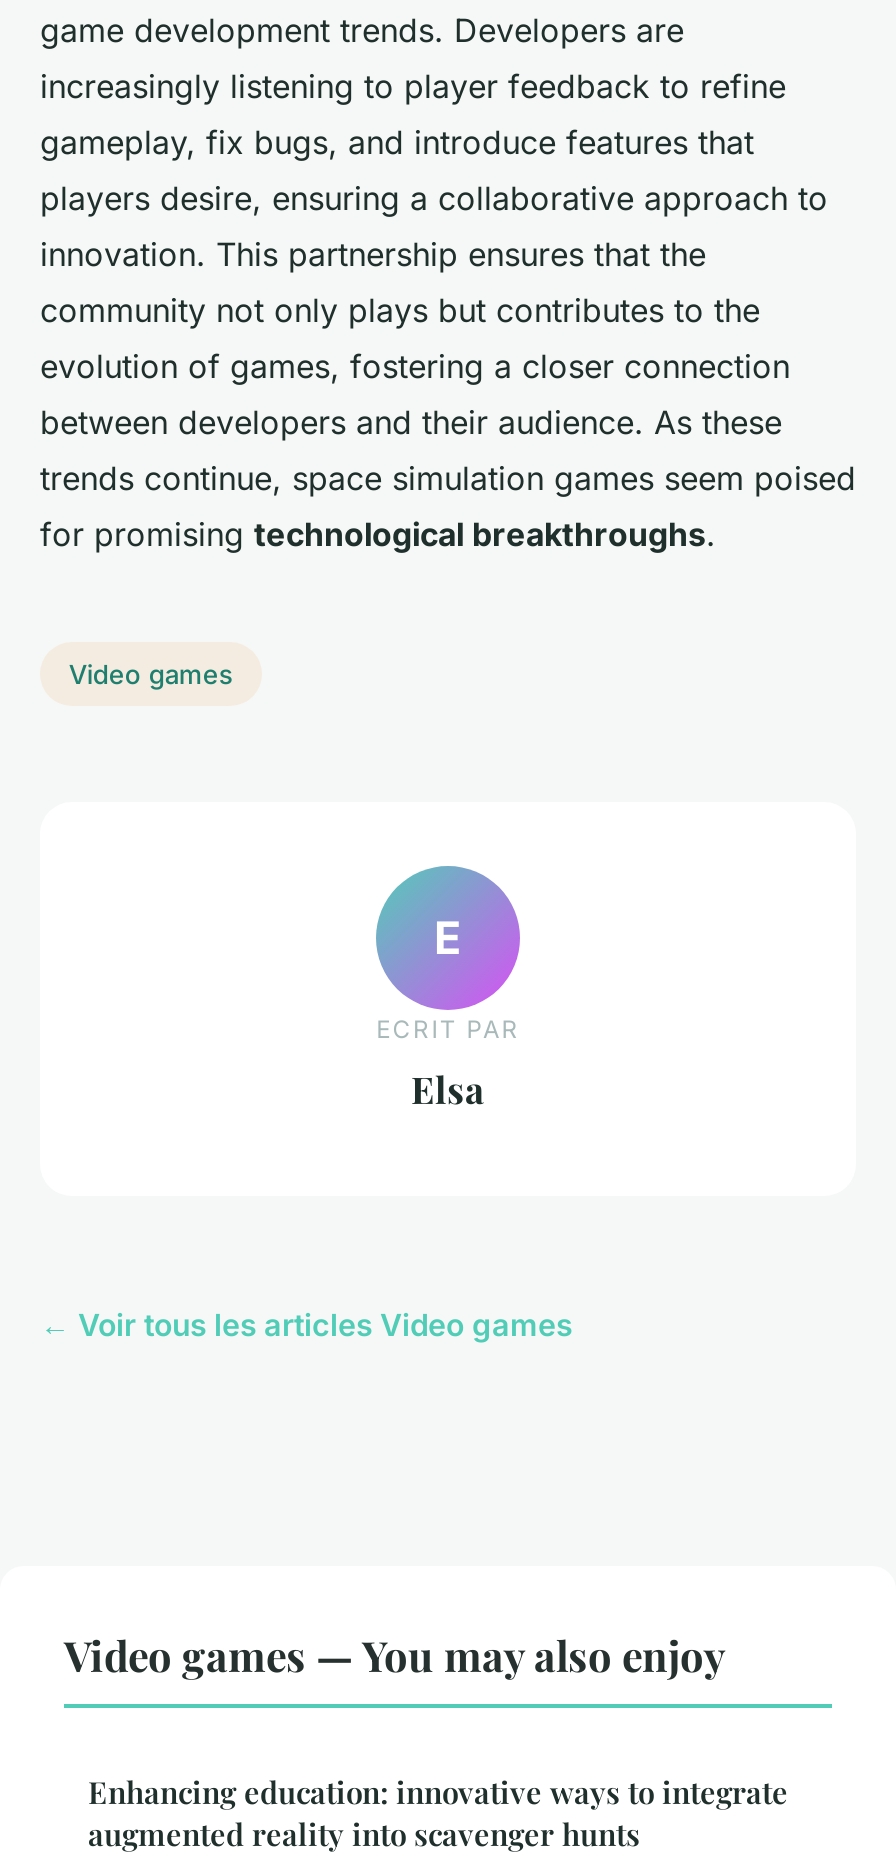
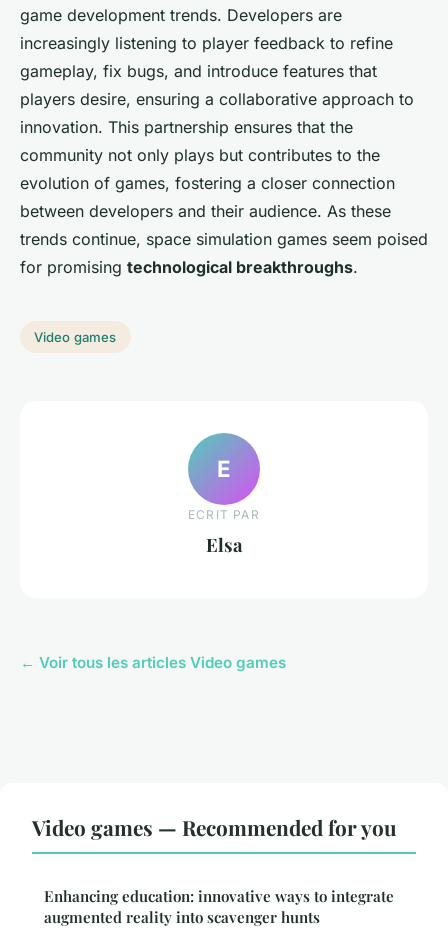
[64,1626,726,1682] Video games — You may also enjoy -> [32,813,397,841] Video games — Recommended for you

